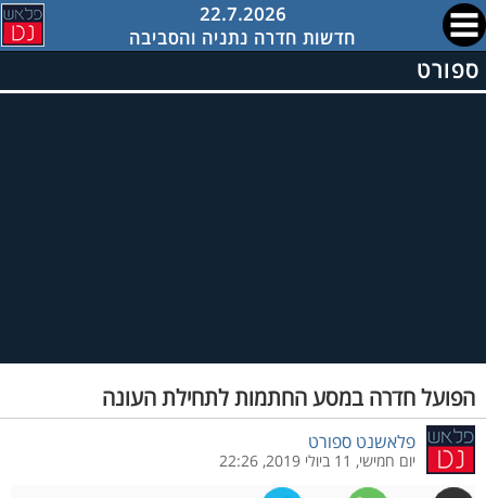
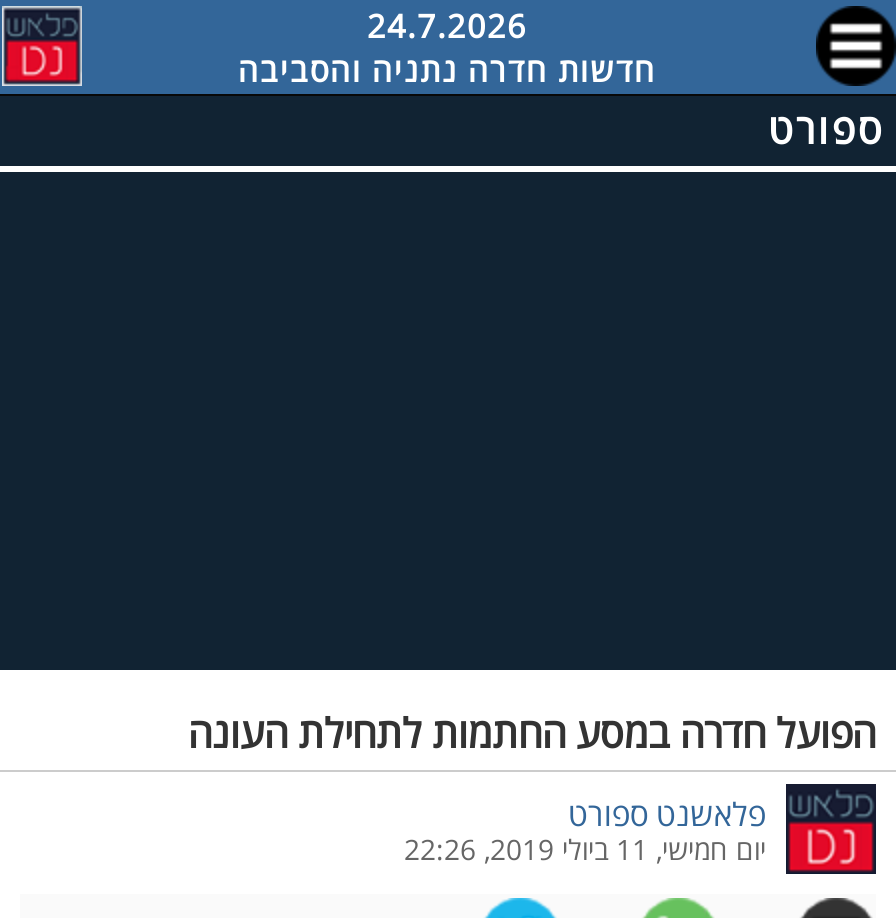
[199,4,286,26] 22.7.2026 -> [367,8,527,48] 24.7.2026

